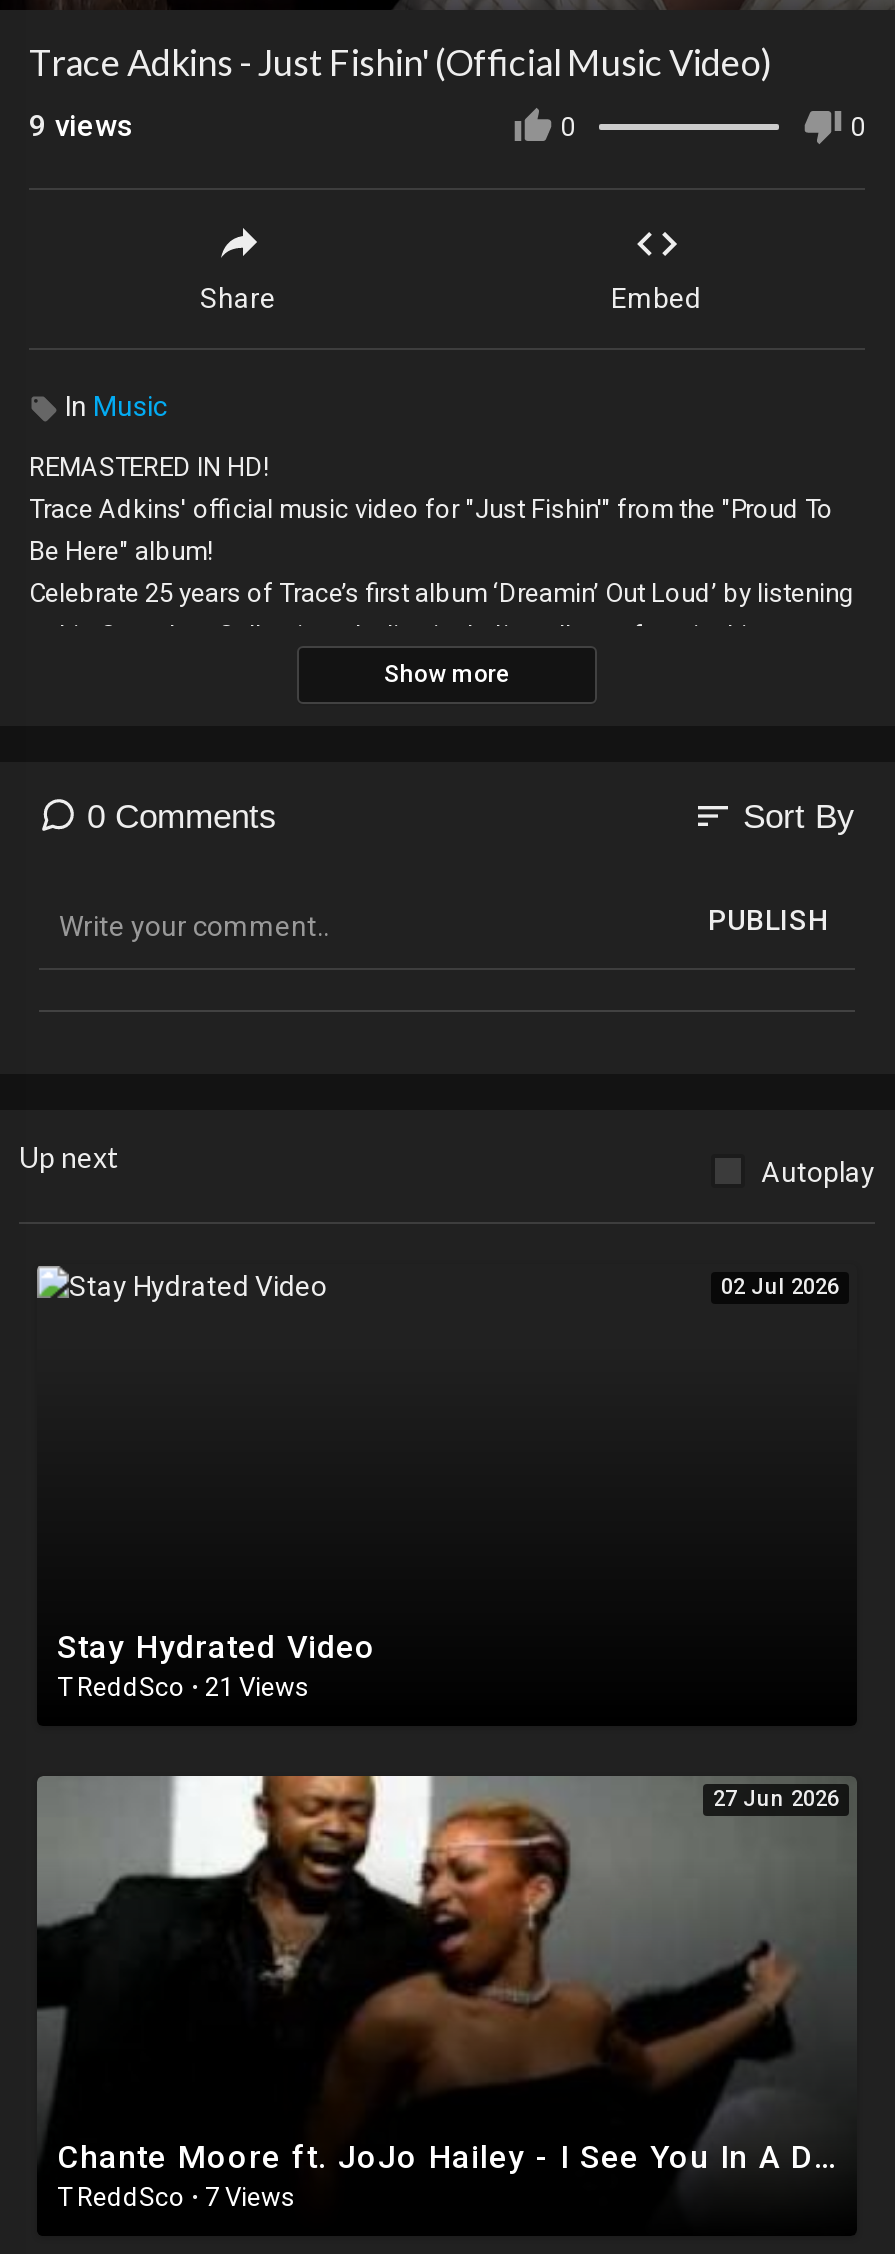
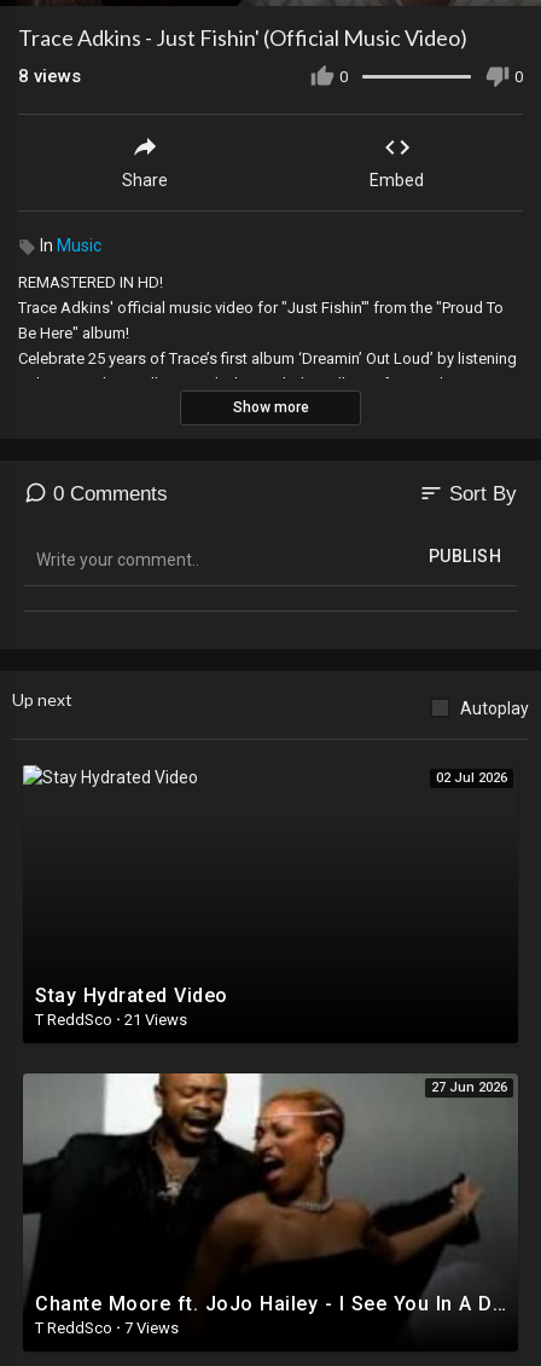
[29,108,133,144] 9 views -> [18,65,81,87] 8 views

